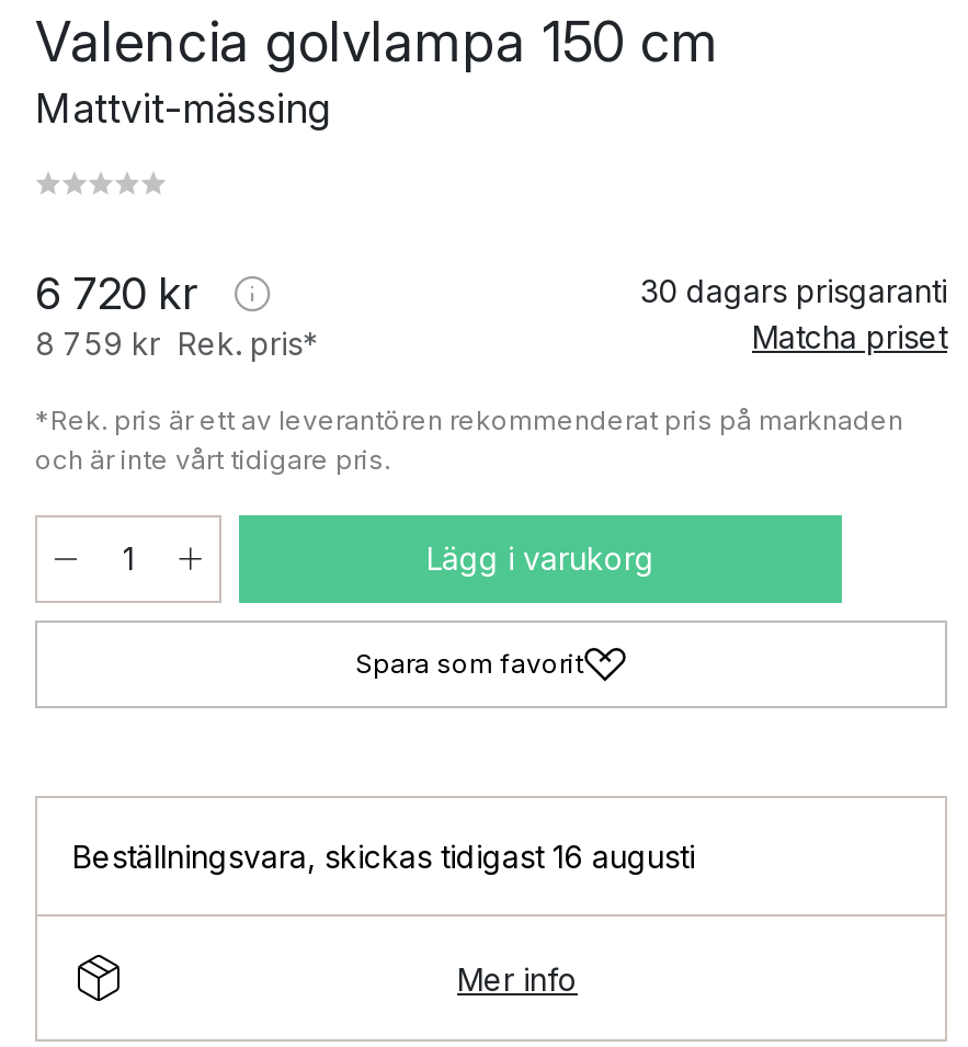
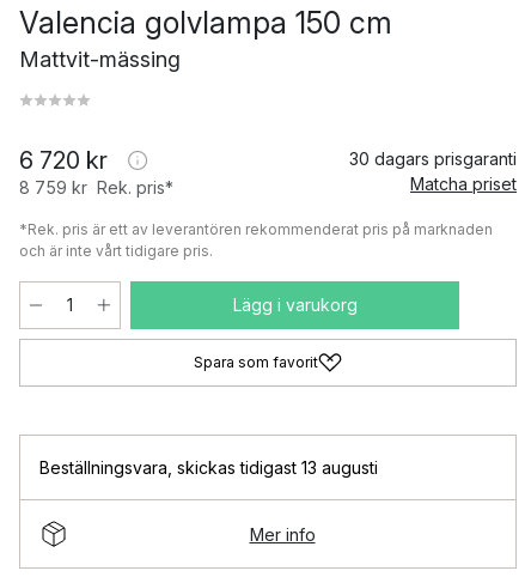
[72,838,695,875] Beställningsvara, skickas tidigast 16 augusti -> [39,457,378,478] Beställningsvara, skickas tidigast 13 augusti

